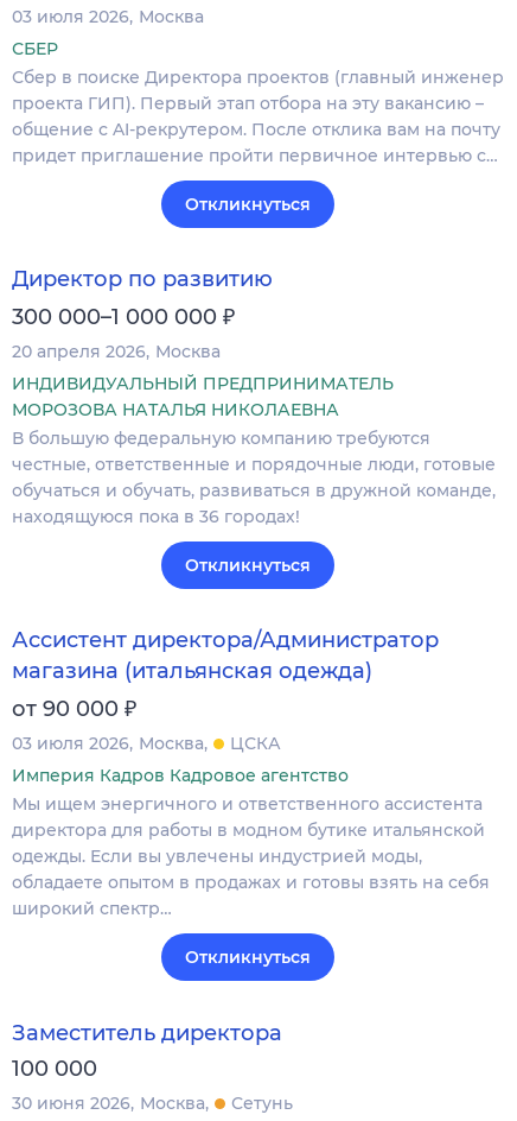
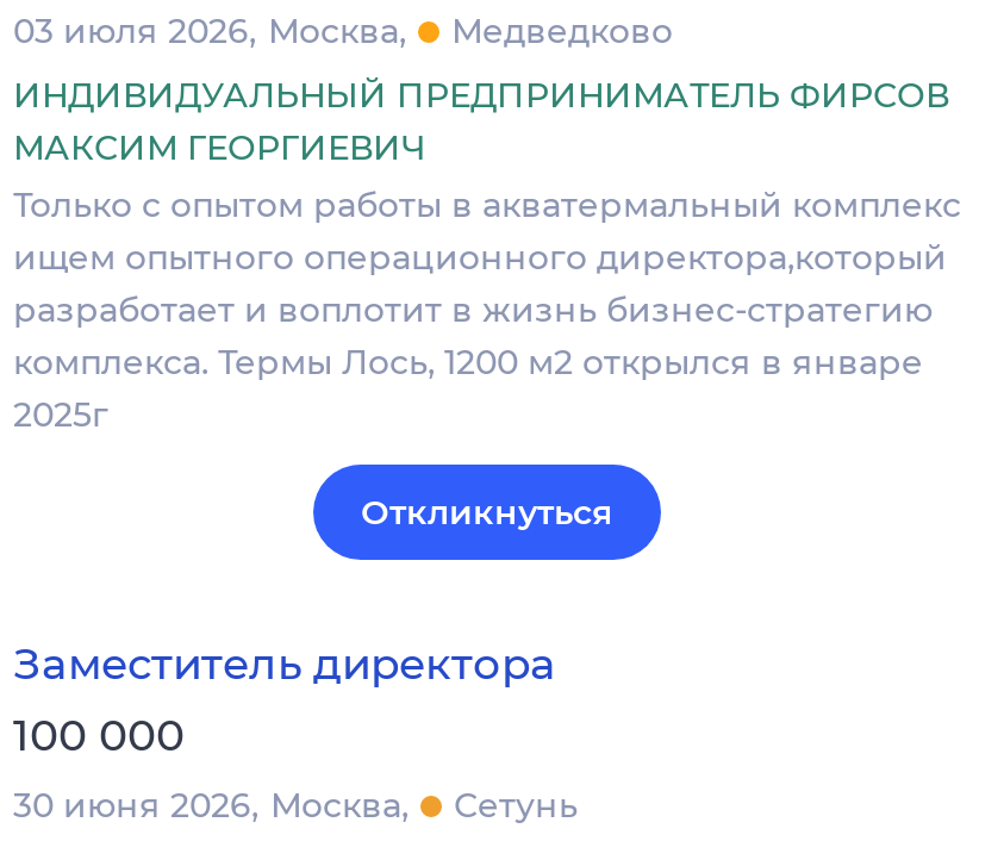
[12,38,504,920] СБЕР | Сбер в поиске Директора проектов (главный инженер | проекта ГИП). Первый этап отбора на эту вакансию – | общение с AI-рекрутером. После отклика вам на почту | придет приглашение пройти первичное интервью с… | Откликнуться | Директор по развитию | 300 000–1 000 000 ₽ | 20 апреля 2026 Москва | ИНДИВИДУАЛЬНЫЙ ПРЕДПРИНИМАТЕЛЬ | МОРОЗОВА НАТАЛЬЯ НИКОЛАЕВНА | В большую федеральную компанию требуются | честные, ответственные и порядочные люди, готовые | обучаться и обучать, развиваться в дружной команде, | находящуюся пока в 36 городах! | Откликнуться | Ассистент директора/Администратор | магазина (итальянская одежда) | от 90 000 ₽ | 03 июля 2026 Москва | ЦСКА | Империя Кадров Кадровое агентство | Мы ищем энергичного и ответственного ассистента | директора для работы в модном бутике итальянской | одежды. Если вы увлечены индустрией моды, | обладаете опытом в продажах и готовы взять на себя | широкий спектр… -> [13,11,961,437] Медведково | ИНДИВИДУАЛЬНЫЙ ПРЕДПРИНИМАТЕЛЬ ФИРСОВ | МАКСИМ ГЕОРГИЕВИЧ | Только с опытом работы в акватермальный комплекс | ищем опытного операционного директора,который | разработает и воплотит в жизнь бизнес-стратегию | комплекса. Термы Лось, 1200 м2 открылся в январе | 2025г

